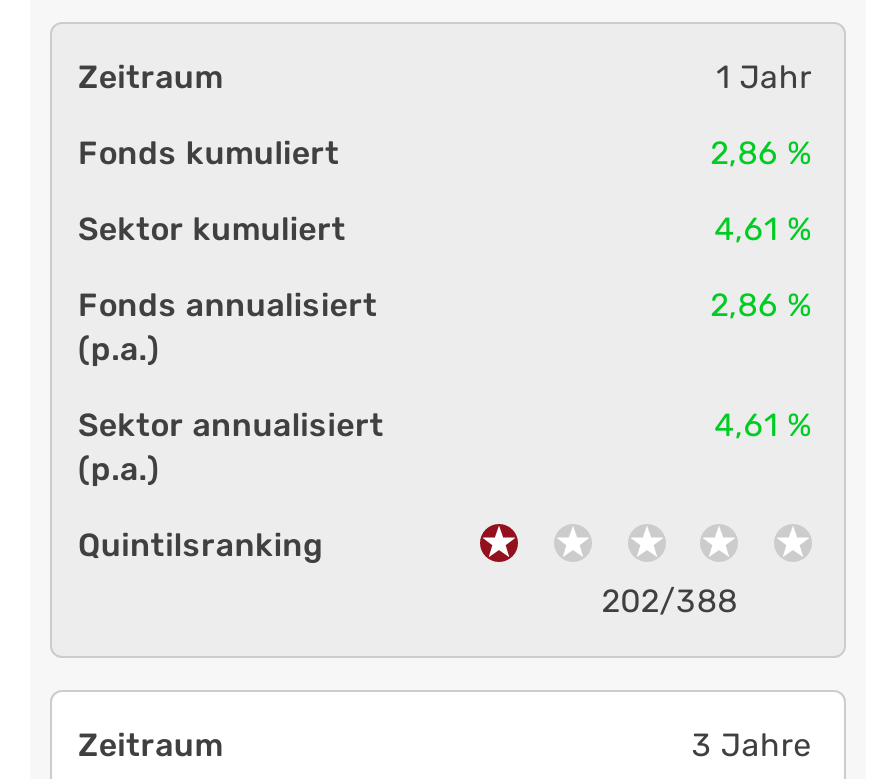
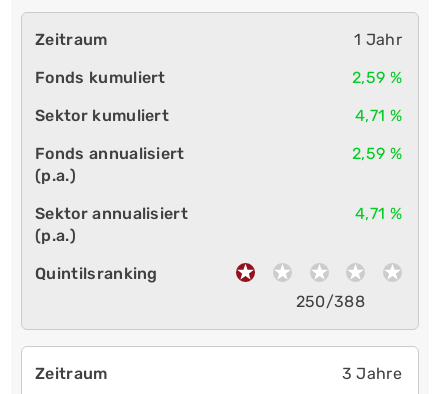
[710,133,812,171] 2,86 % -> [352,68,402,87] 2,59 %
[714,209,812,247] 4,61 % -> [355,106,402,125] 4,71 %
[710,285,812,323] 2,86 % -> [352,144,402,163] 2,59 %
[714,405,812,443] 4,61 % -> [355,204,402,223] 4,71 %
[602,581,738,619] 202/388 -> [296,292,365,311] 250/388

